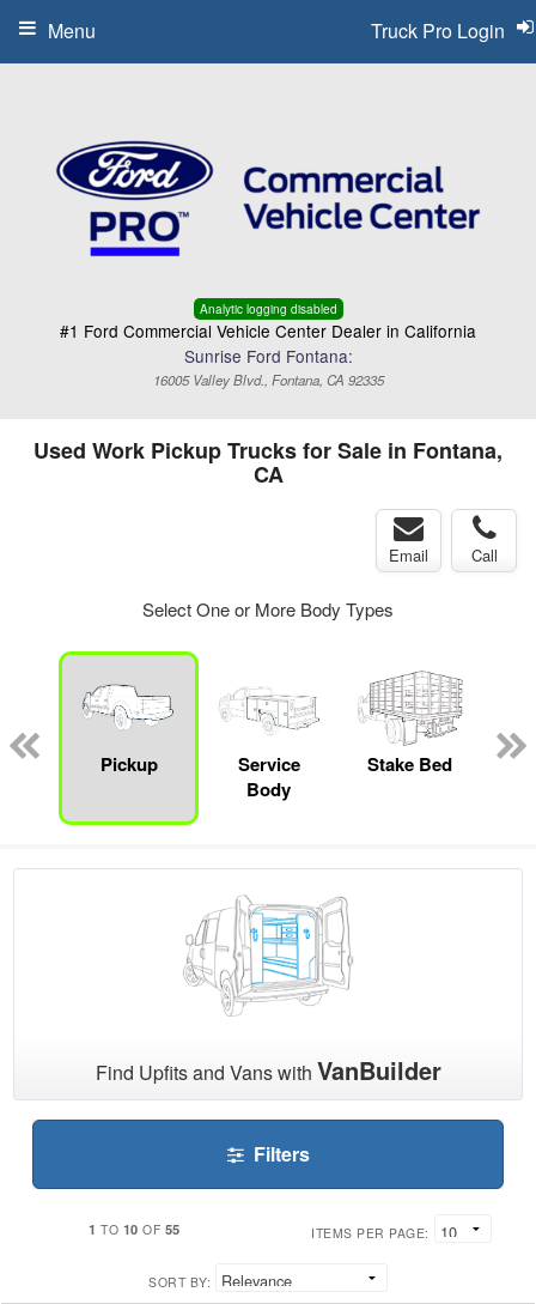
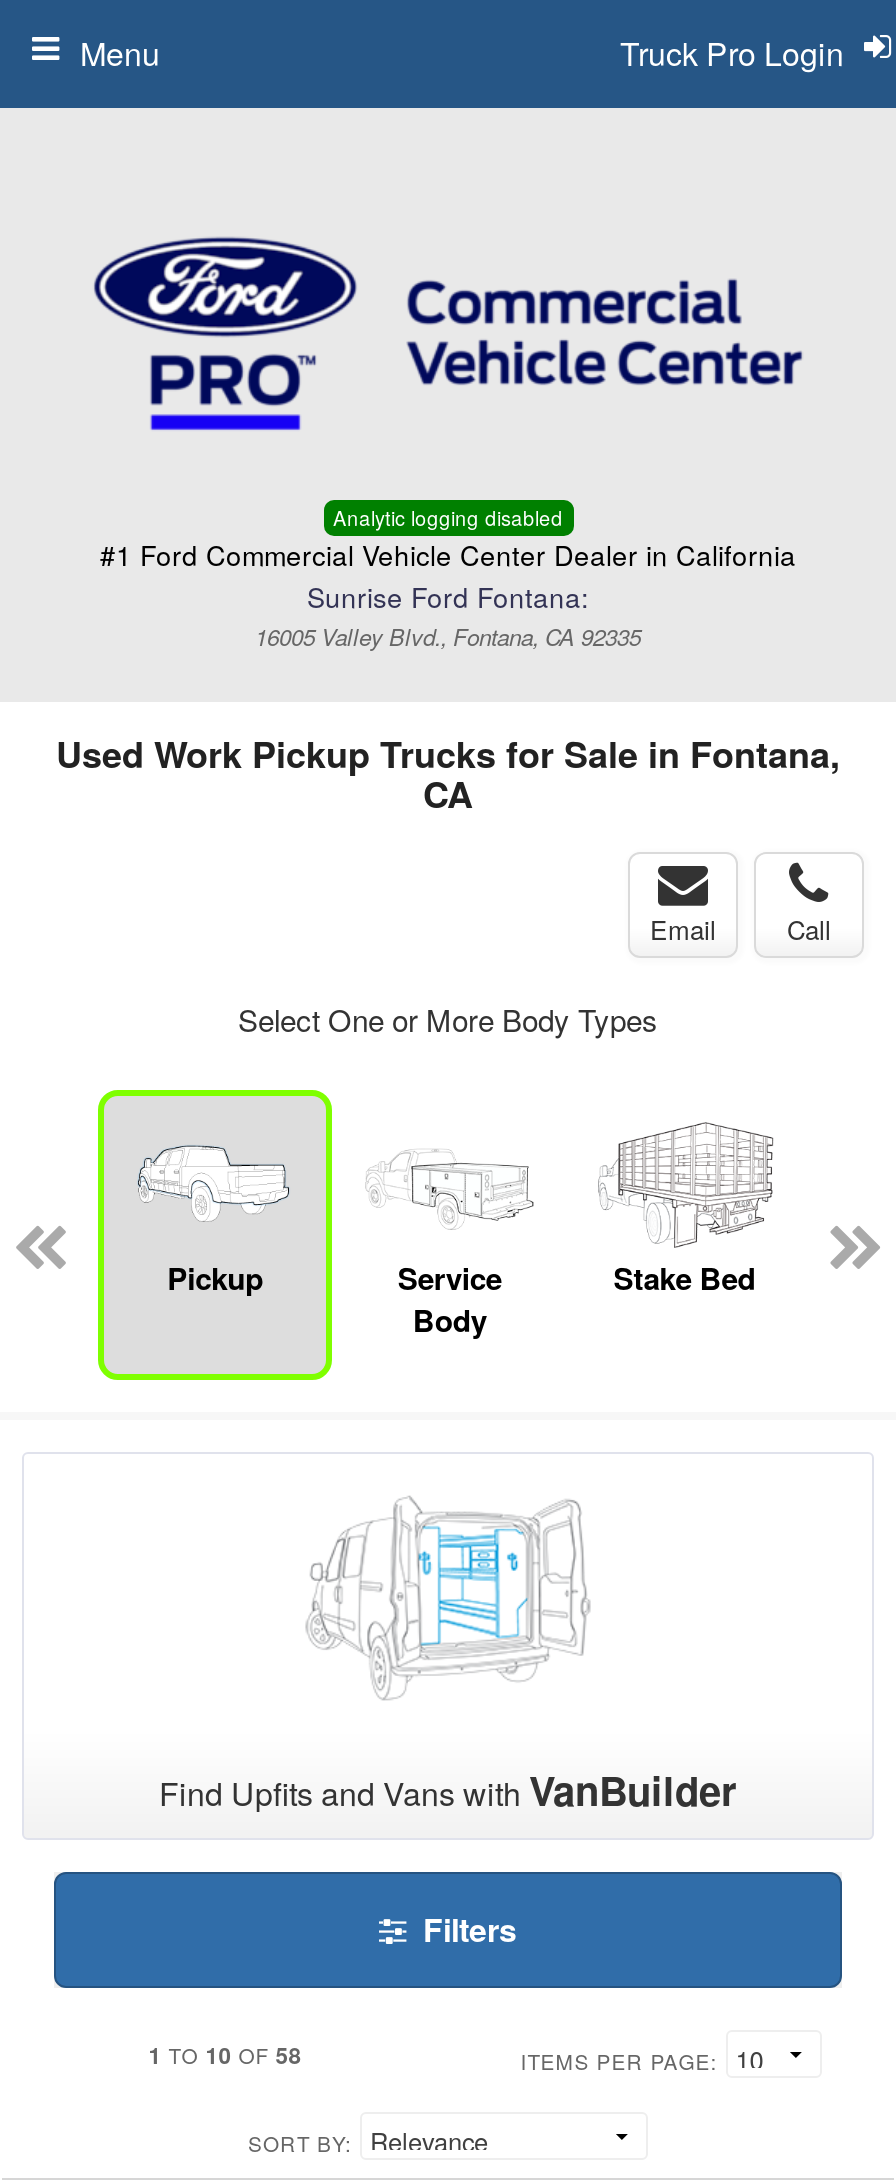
[89,1219,180,1238] 1 TO 10 OF 55 -> [148,2037,302,2069] 1 TO 10 OF 58

